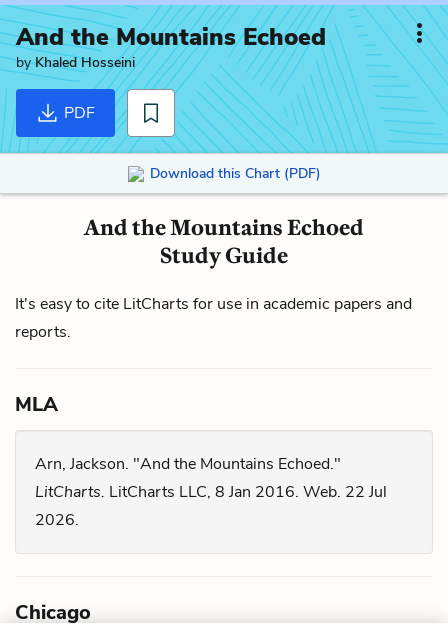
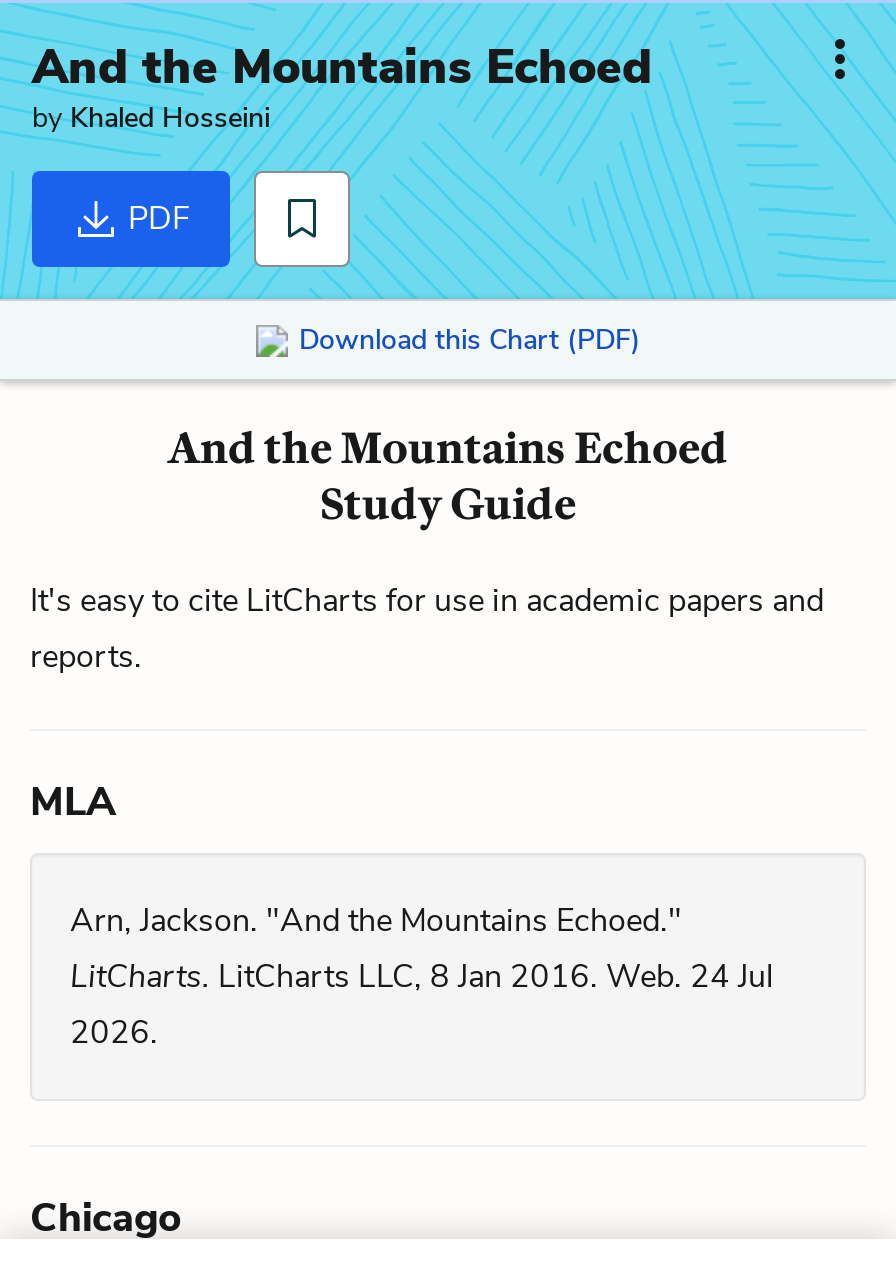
[35,481,387,503] LitCharts. LitCharts LLC, 8 Jan 2016. Web. 22 Jul -> [70,954,774,998] LitCharts. LitCharts LLC, 8 Jan 2016. Web. 24 Jul

